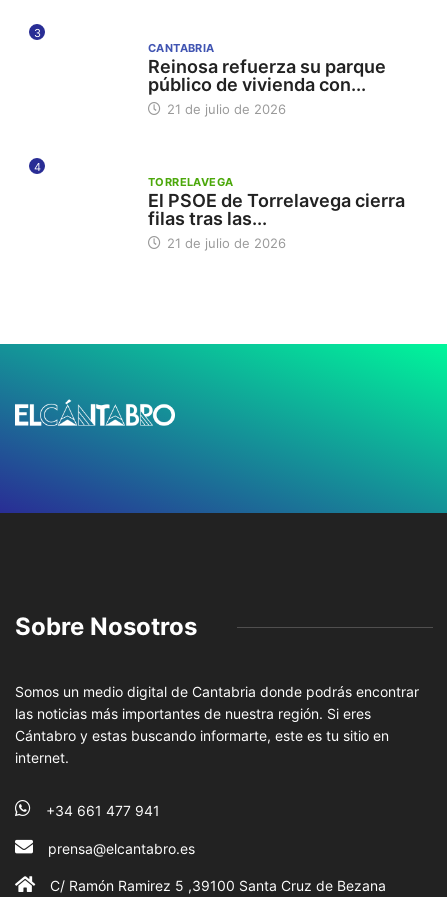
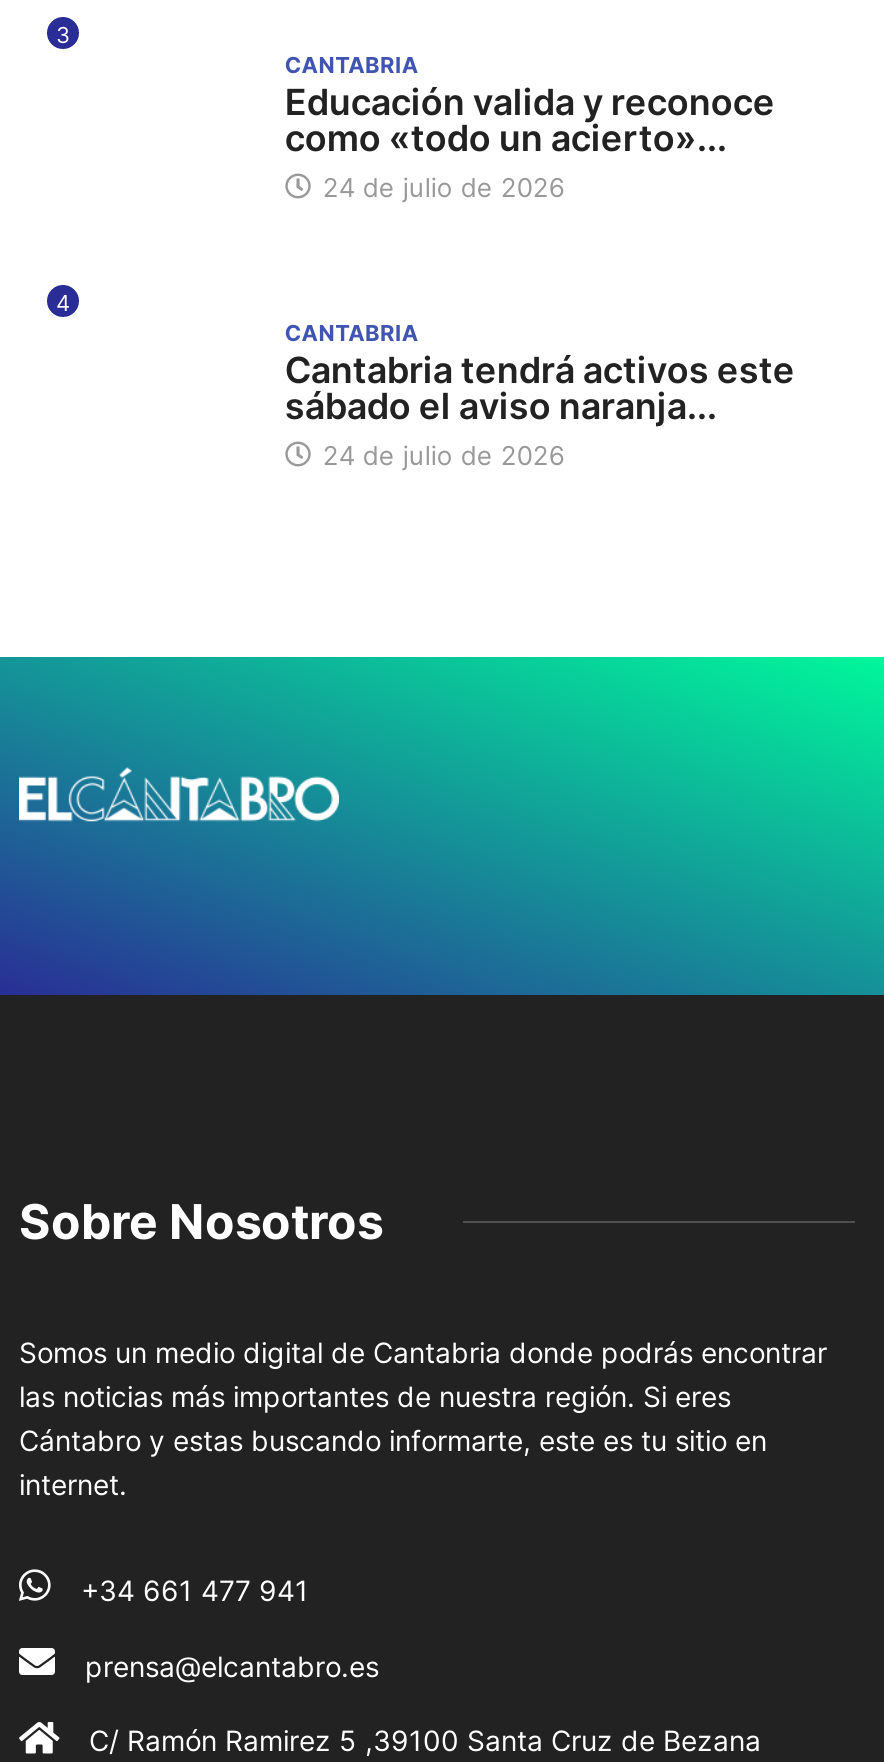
[148,56,386,117] Reinosa refuerza su parque | público de vivienda con... | 21 de julio de 2026 -> [285,80,775,202] Educación valida y reconoce | como «todo un acierto»... | 24 de julio de 2026
[148,175,405,251] TORRELAVEGA | El PSOE de Torrelavega cierra | filas tras las... | 21 de julio de 2026 -> [285,318,795,470] CANTABRIA | Cantabria tendrá activos este | sábado el aviso naranja... | 24 de julio de 2026

